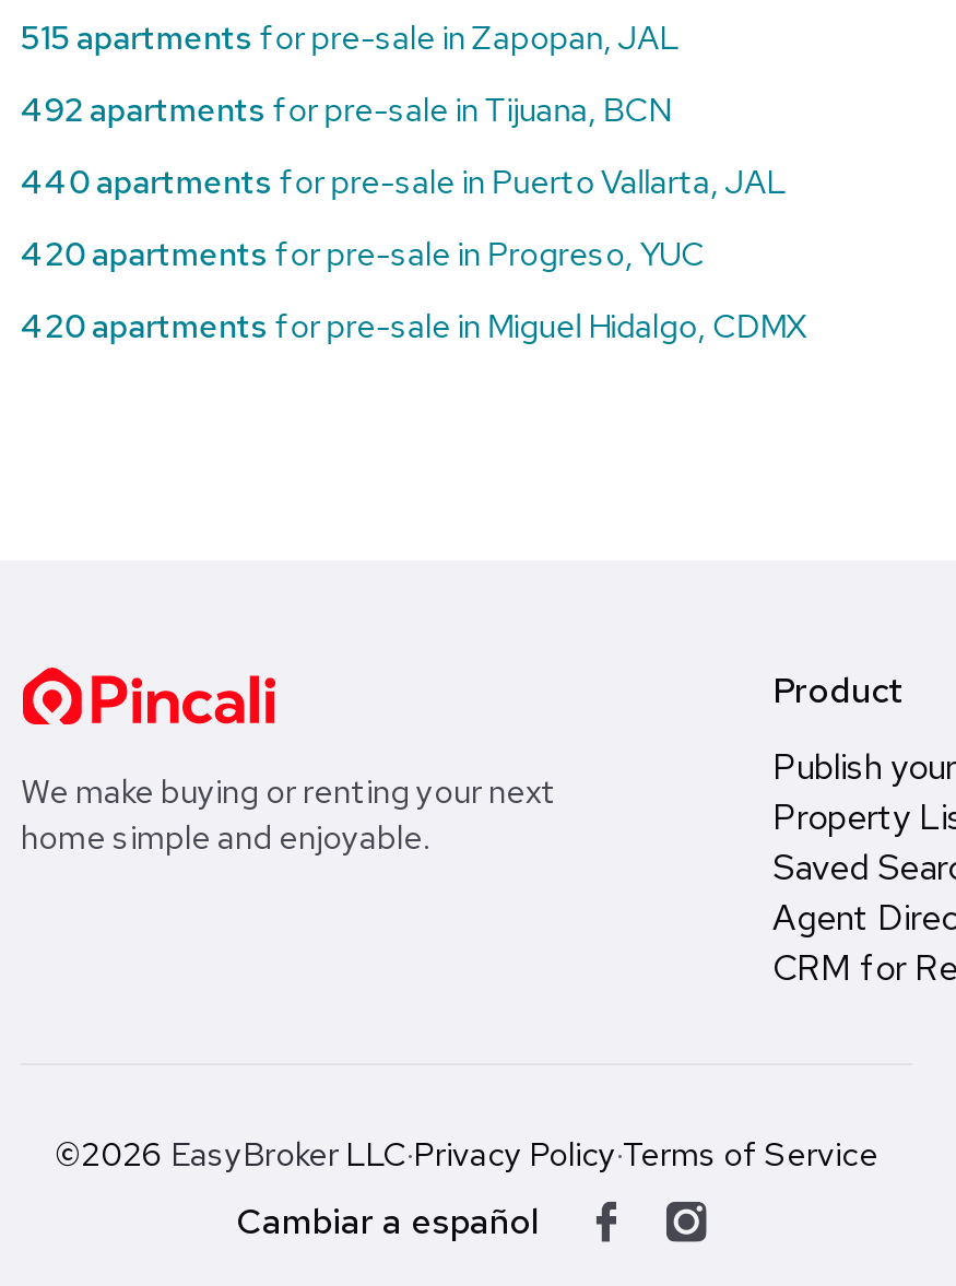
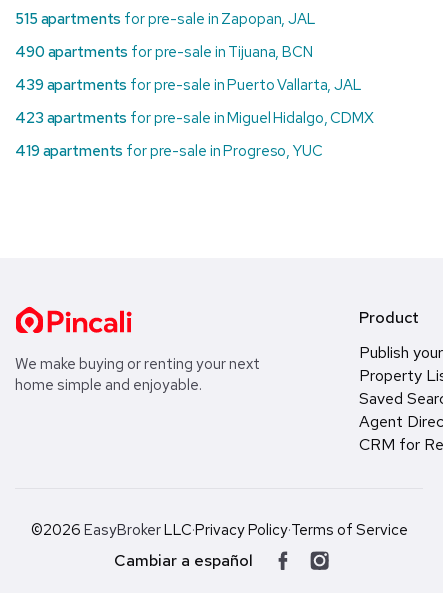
[21,88,670,132] 492 apartments for pre-sale in Tijuana, BCN -> [15,42,313,62] 490 apartments for pre-sale in Tijuana, BCN
[21,160,785,204] 440 apartments for pre-sale in Puerto Vallarta, JAL -> [15,75,362,95] 439 apartments for pre-sale in Puerto Vallarta, JAL
[21,232,704,276] 420 apartments for pre-sale in Progreso, YUC -> [15,108,374,128] 423 apartments for pre-sale in Miguel Hidalgo, CDMX
[21,304,807,348] 420 apartments for pre-sale in Miguel Hidalgo, CDMX -> [15,141,323,161] 419 apartments for pre-sale in Progreso, YUC

